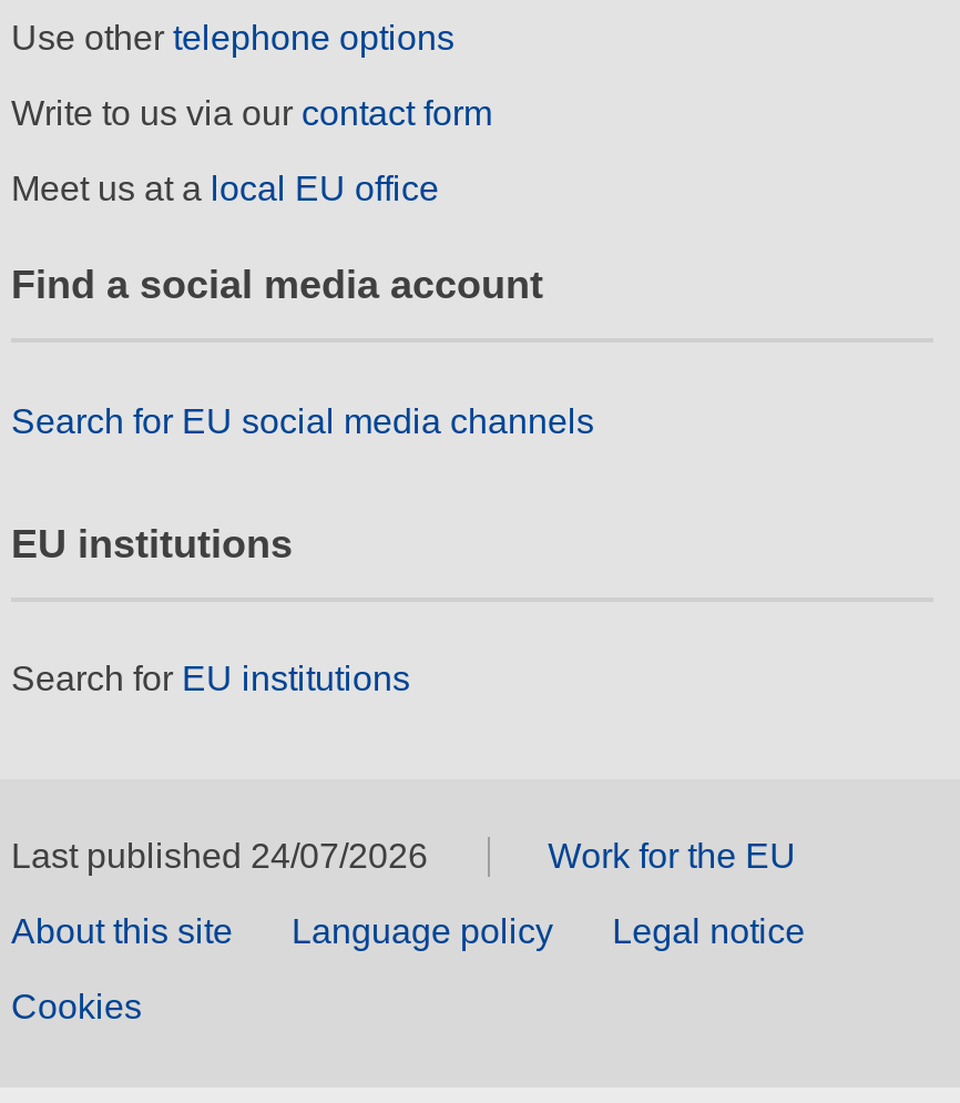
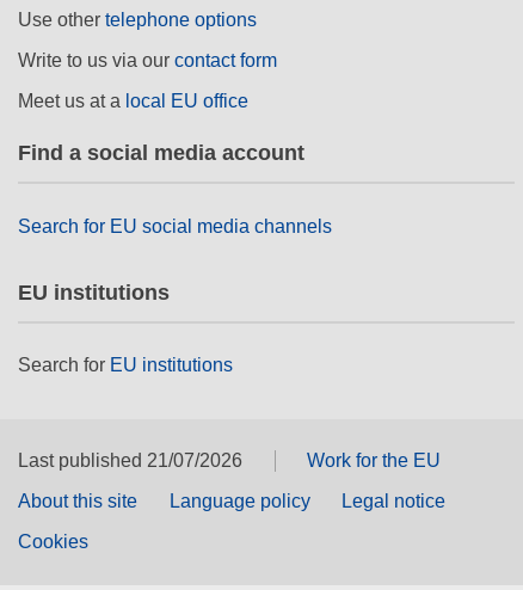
[11,838,428,876] Last published 24/07/2026 -> [18,451,242,471] Last published 21/07/2026

